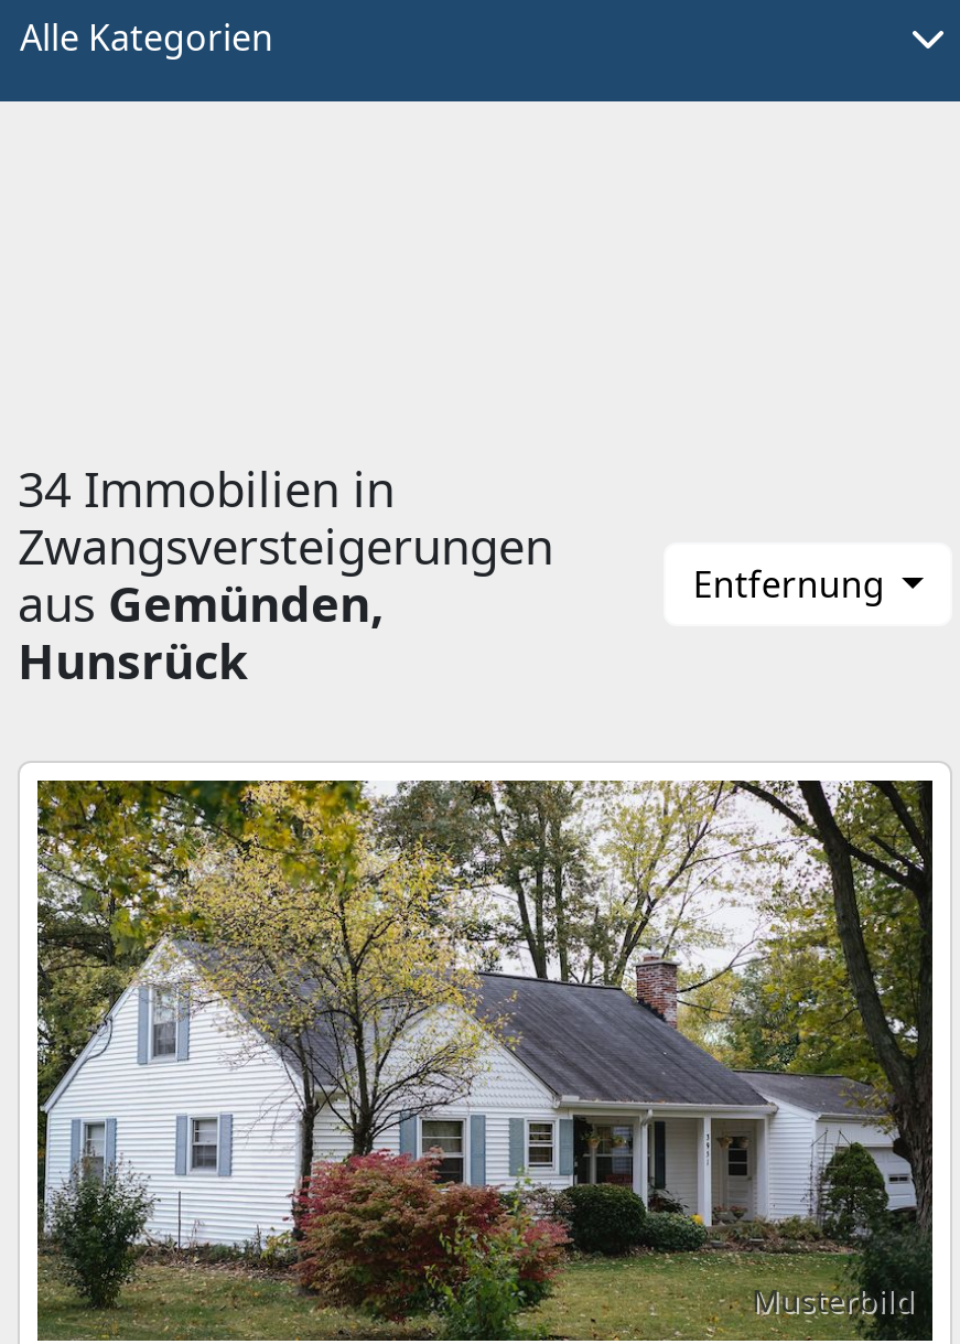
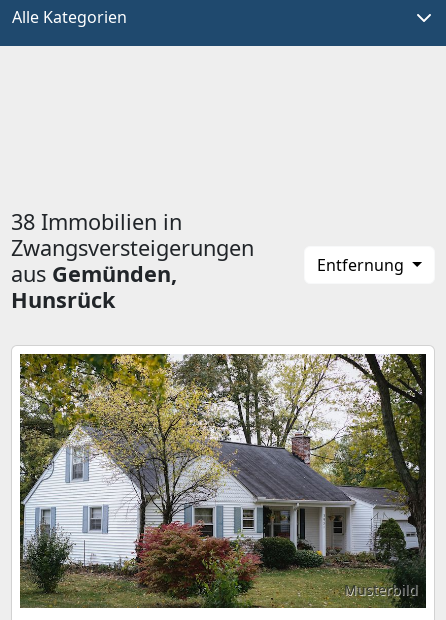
[18,456,395,520] 34 Immobilien in -> [11,207,182,236] 38 Immobilien in

